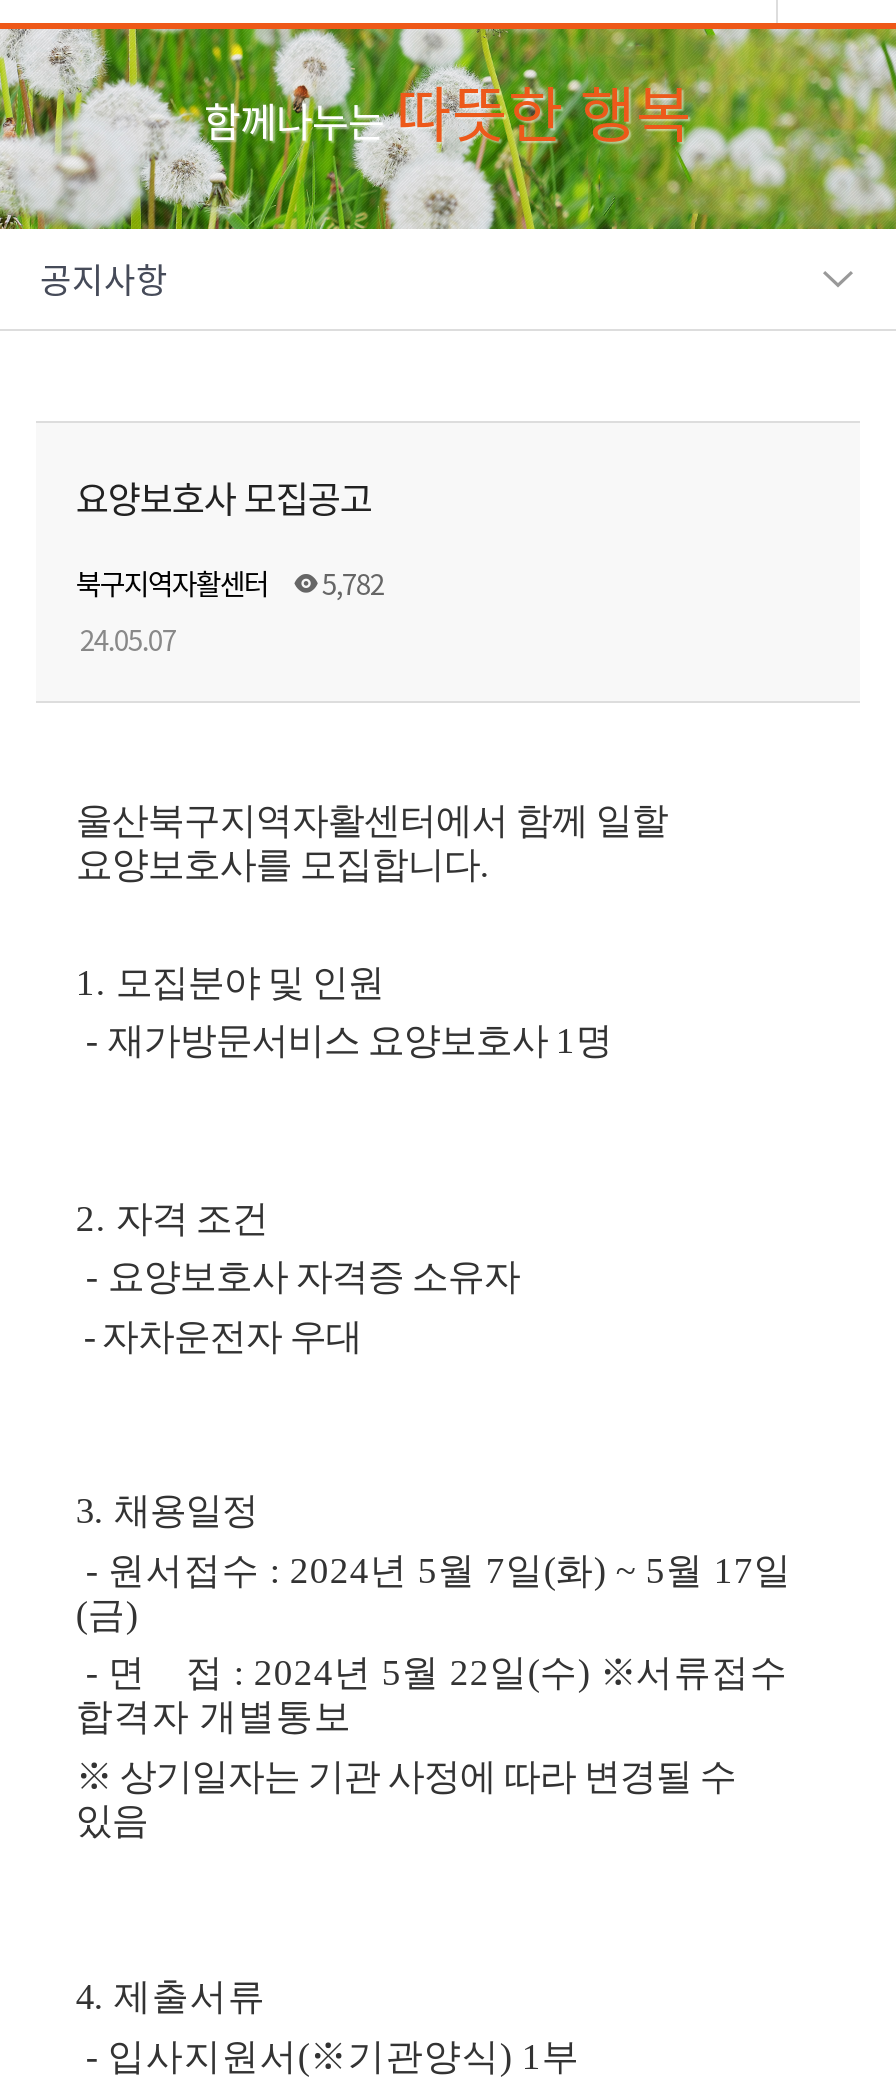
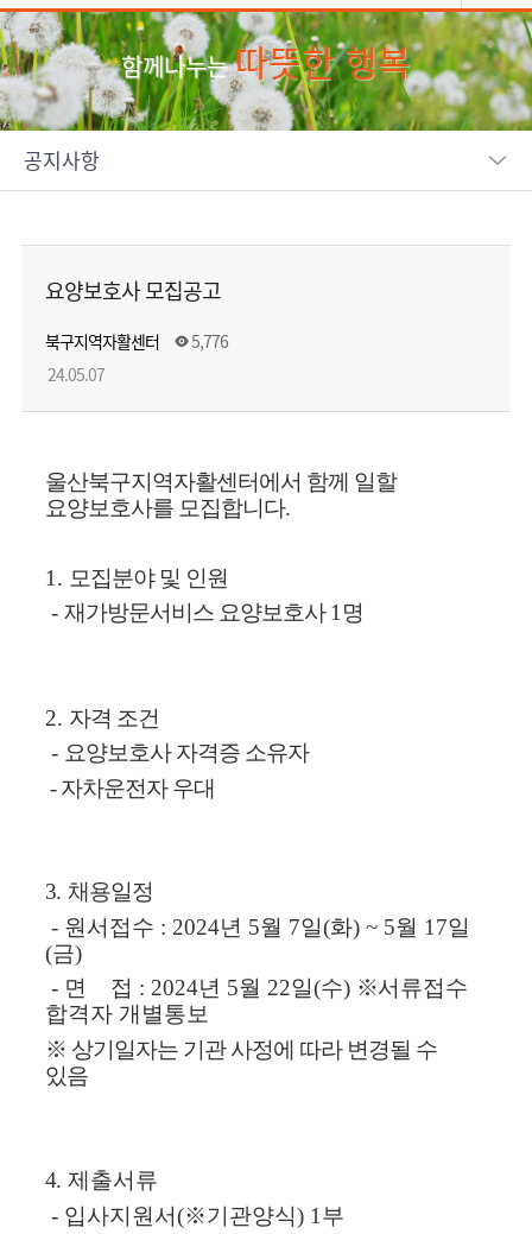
[76,563,384,603] 북구지역자활센터 5,782 -> [45,329,228,353] 북구지역자활센터 5,776

